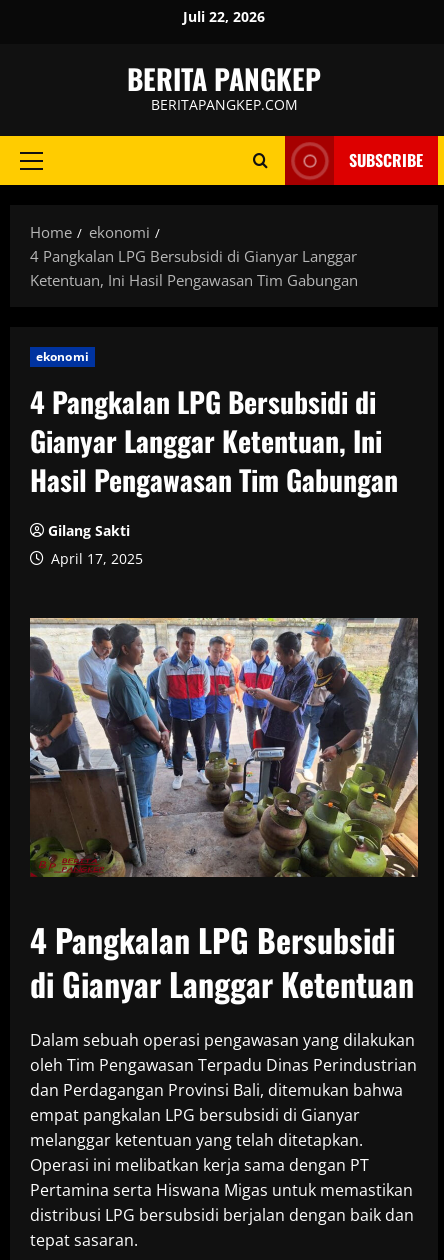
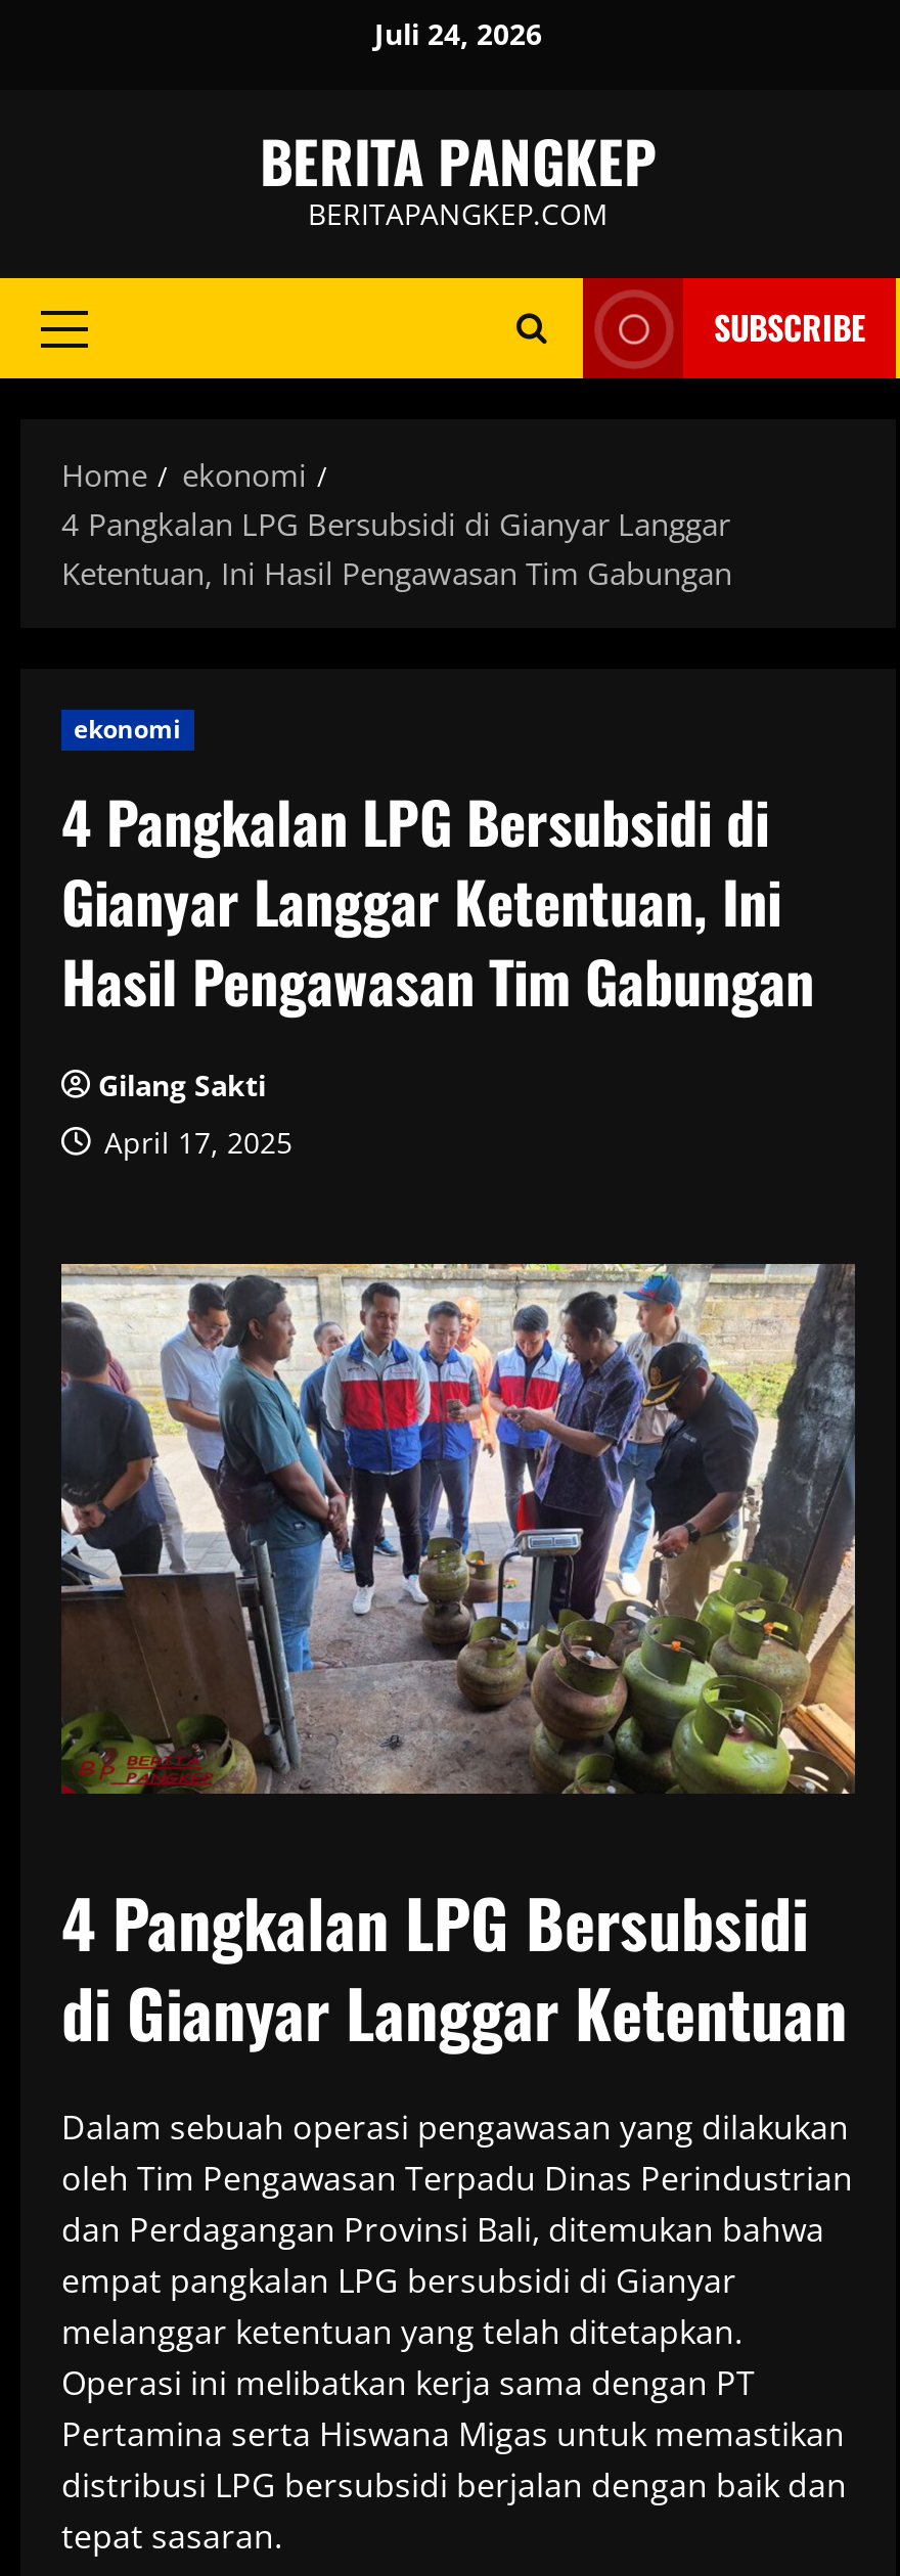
[183,7,265,26] Juli 22, 2026 -> [374,14,542,53] Juli 24, 2026

